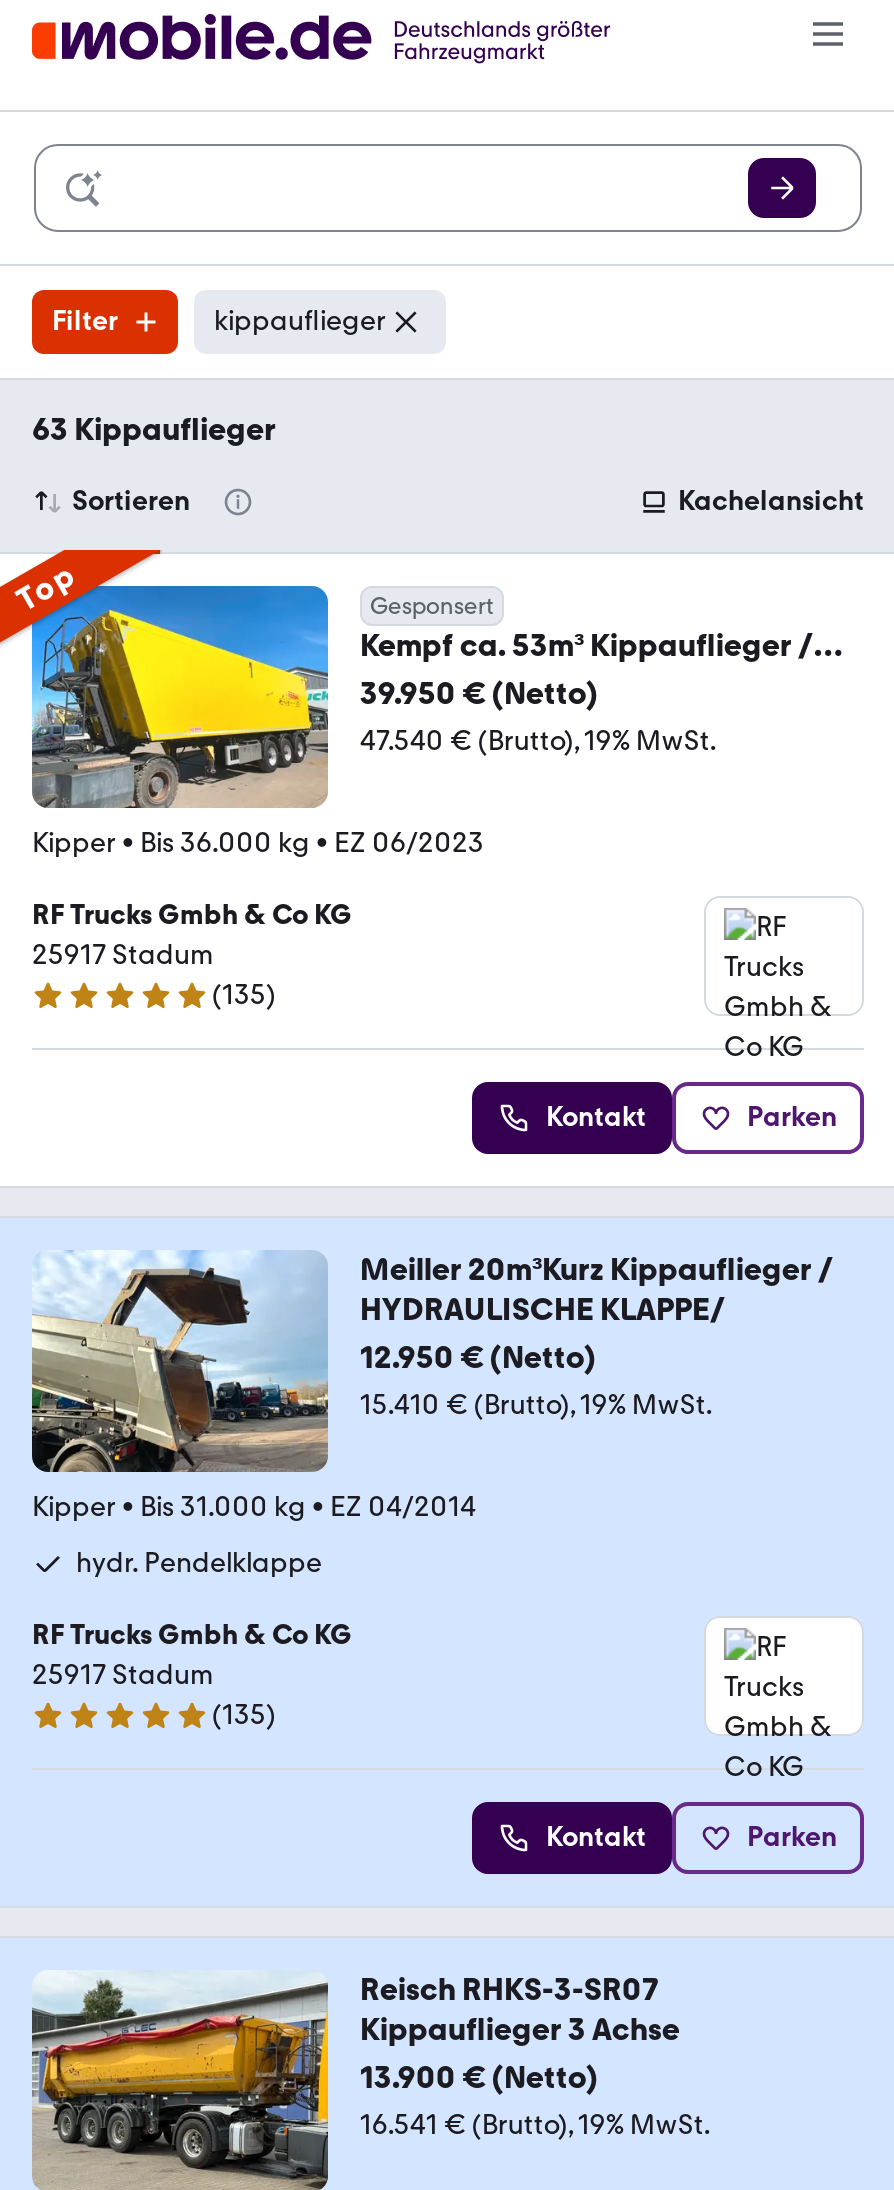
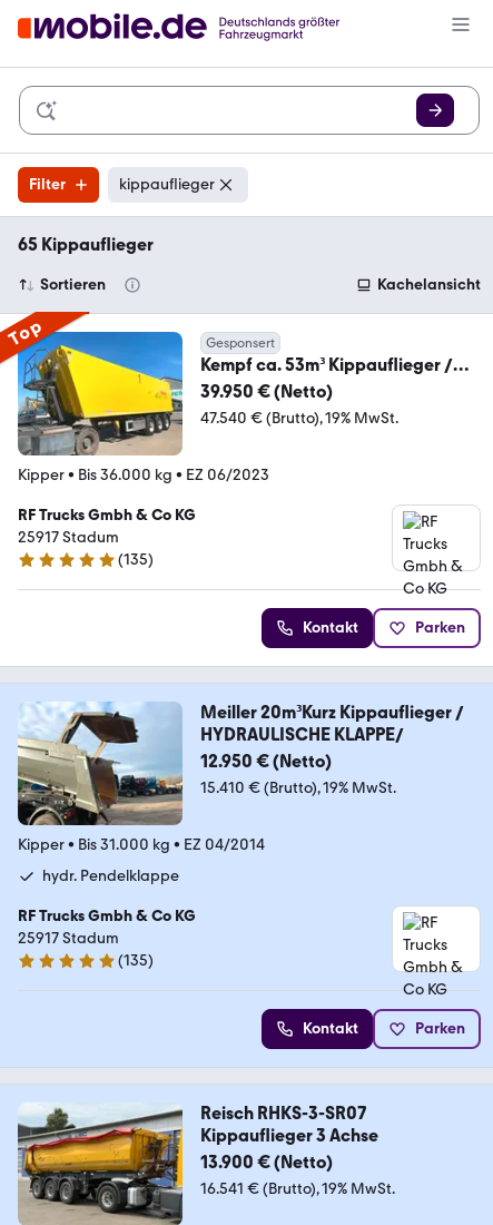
[32,410,276,448] 63 Kippauflieger -> [18,234,154,255] 65 Kippauflieger

